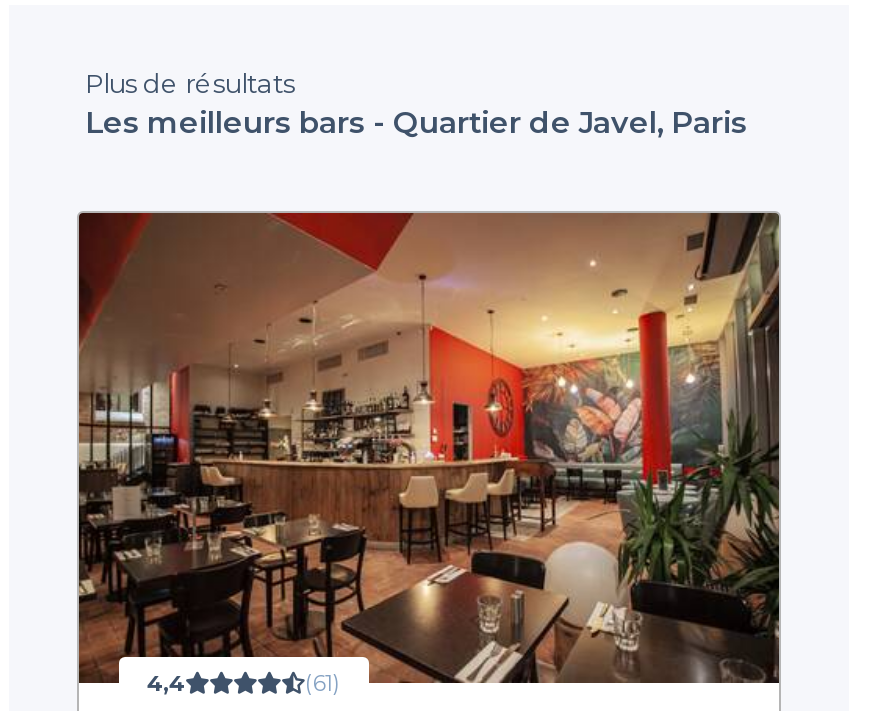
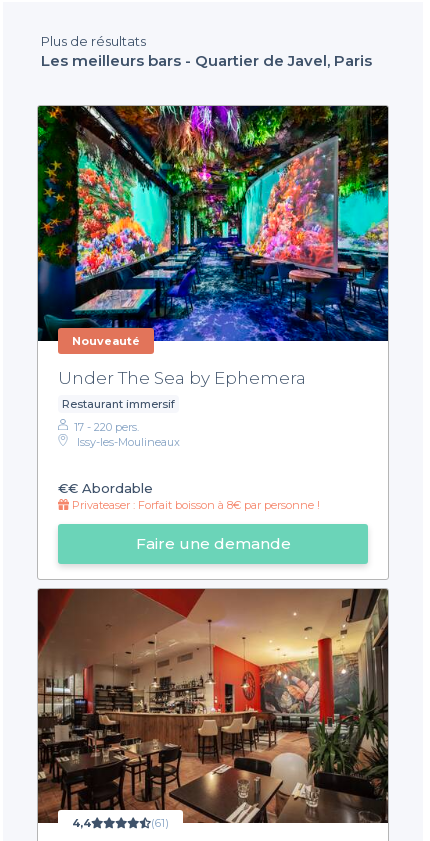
none -> [37,105,389,553] [image] | Nouveauté | Under The Sea by Ephemera | Restaurant immersif | 17 - 220 pers. | Issy-les-Moulineaux | €€Abordable | Privateaser : Forfait boisson à 8€ par personne ! | Faire une demande

